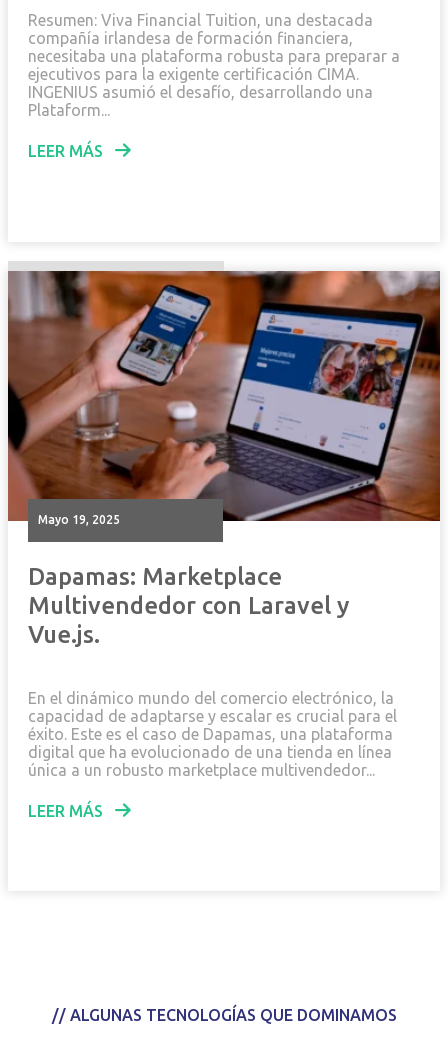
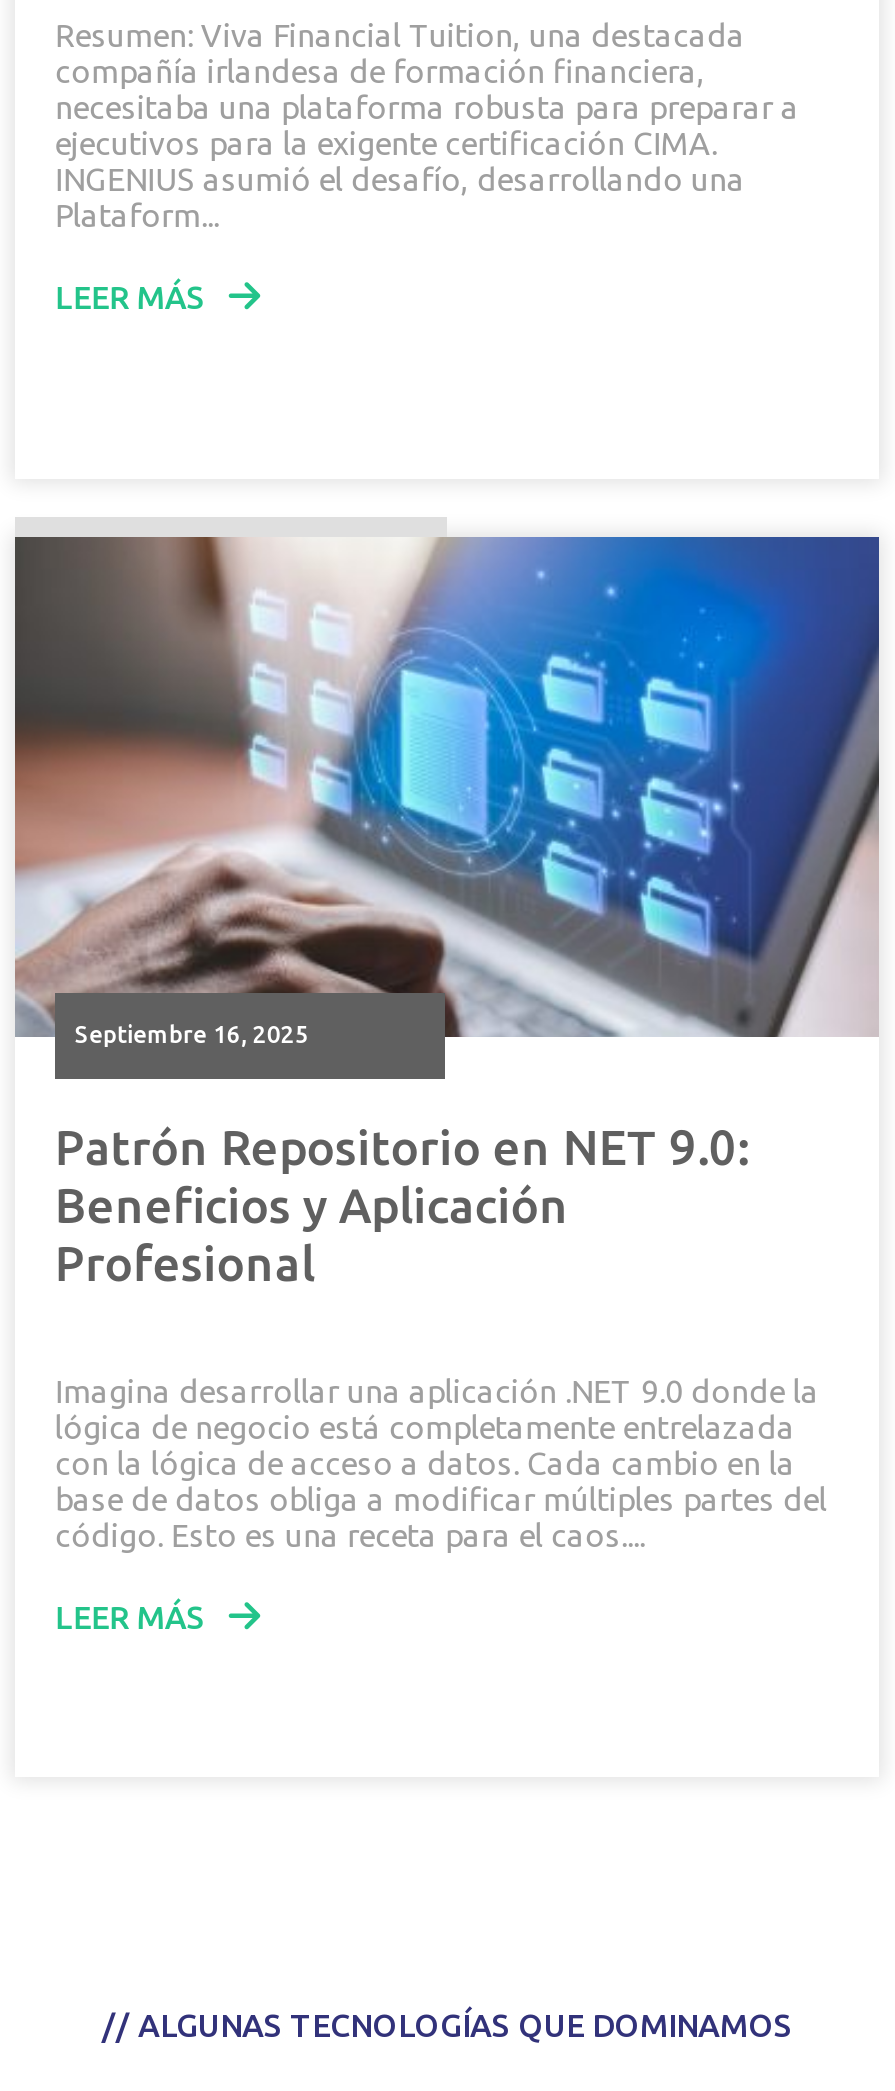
[7,270,441,526] [image] | mayo 19, 2025 -> [13,535,881,1047] [image] | septiembre 16, 2025
[28,563,349,648] Dapamas: Marketplace | Multivendedor con Laravel y | Vue.js. -> [55,1120,749,1290] Patrón Repositorio en NET 9.0: | Beneficios y Aplicación | Profesional
[28,689,397,779] En el dinámico mundo del comercio electrónico, la | capacidad de adaptarse y escalar es crucial para el | éxito. Este es el caso de Dapamas, una plataforma | digital que ha evolucionado de una tienda en línea | única a un robusto marketplace multivendedor... -> [55,1372,827,1552] Imagina desarrollar una aplicación .NET 9.0 donde la | lógica de negocio está completamente entrelazada | con la lógica de acceso a datos. Cada cambio en la | base de datos obliga a modificar múltiples partes del | código. Esto es una receta para el caos....

